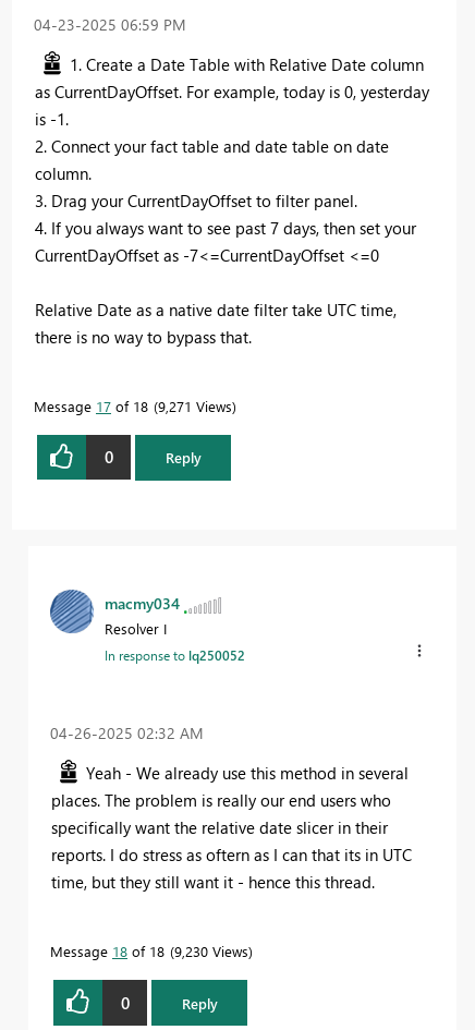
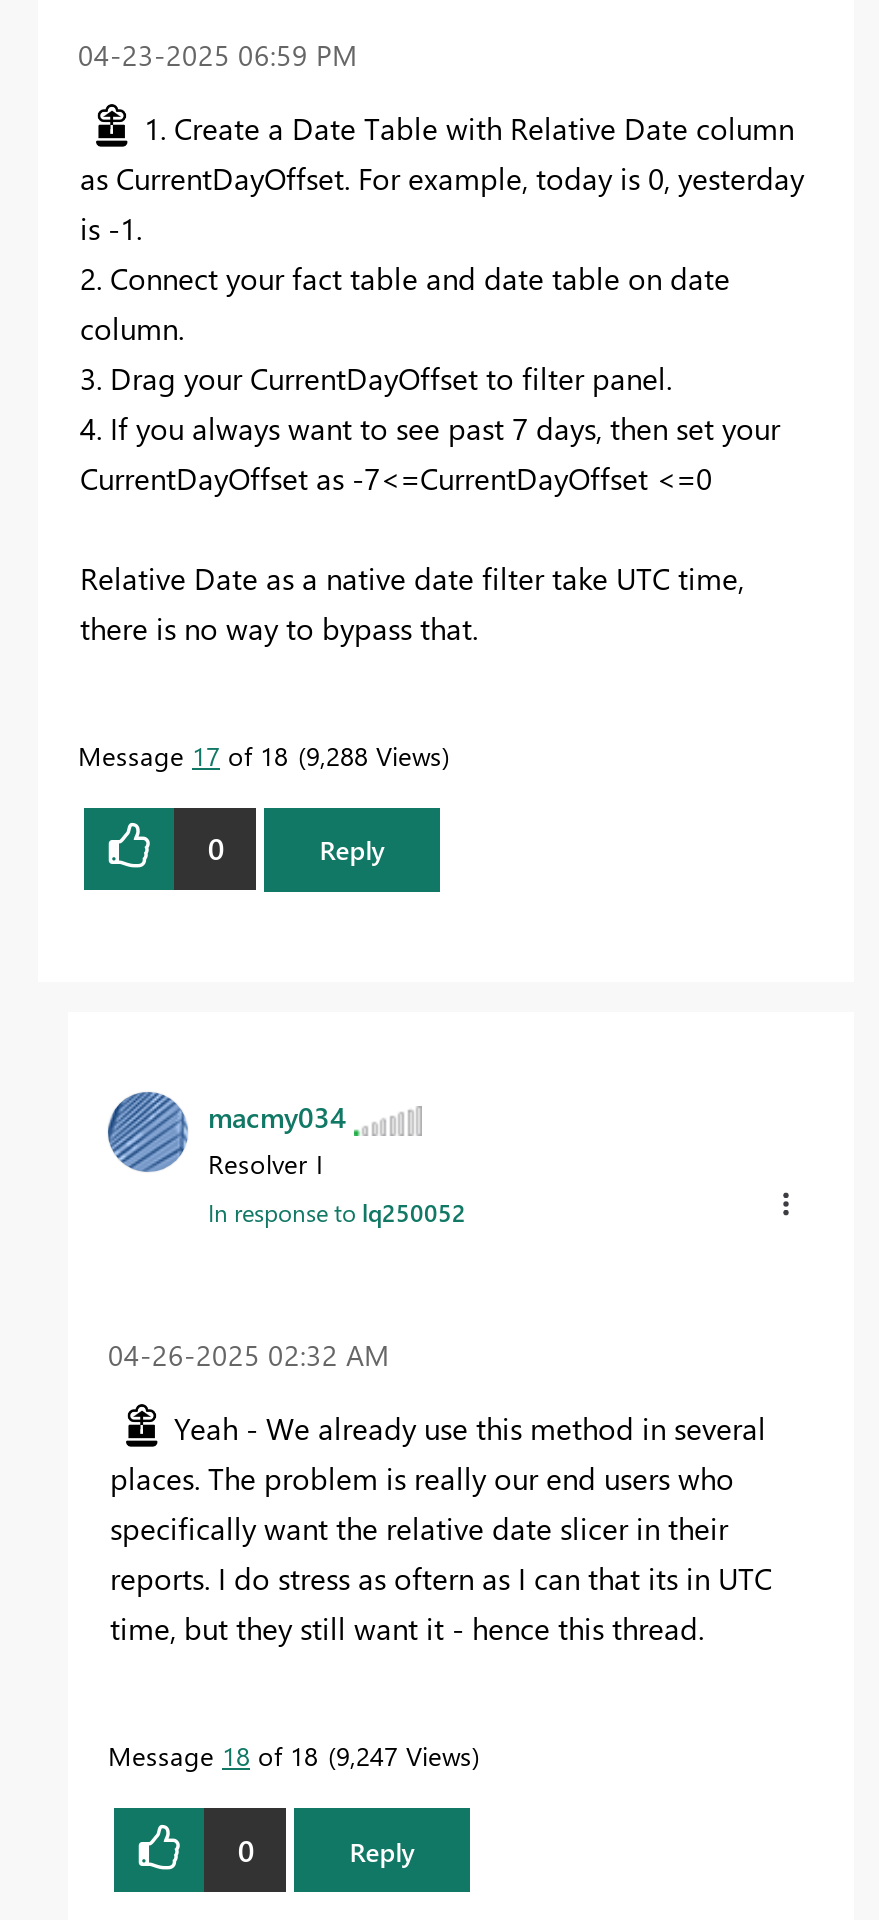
[34,397,232,415] Message 17 of 18 9,271 Views -> [78,738,442,772] Message 17 of 18 9,288 Views
[50,942,248,961] Message 18 of 18 9,230 Views -> [108,1739,472,1773] Message 18 of 18 9,247 Views

